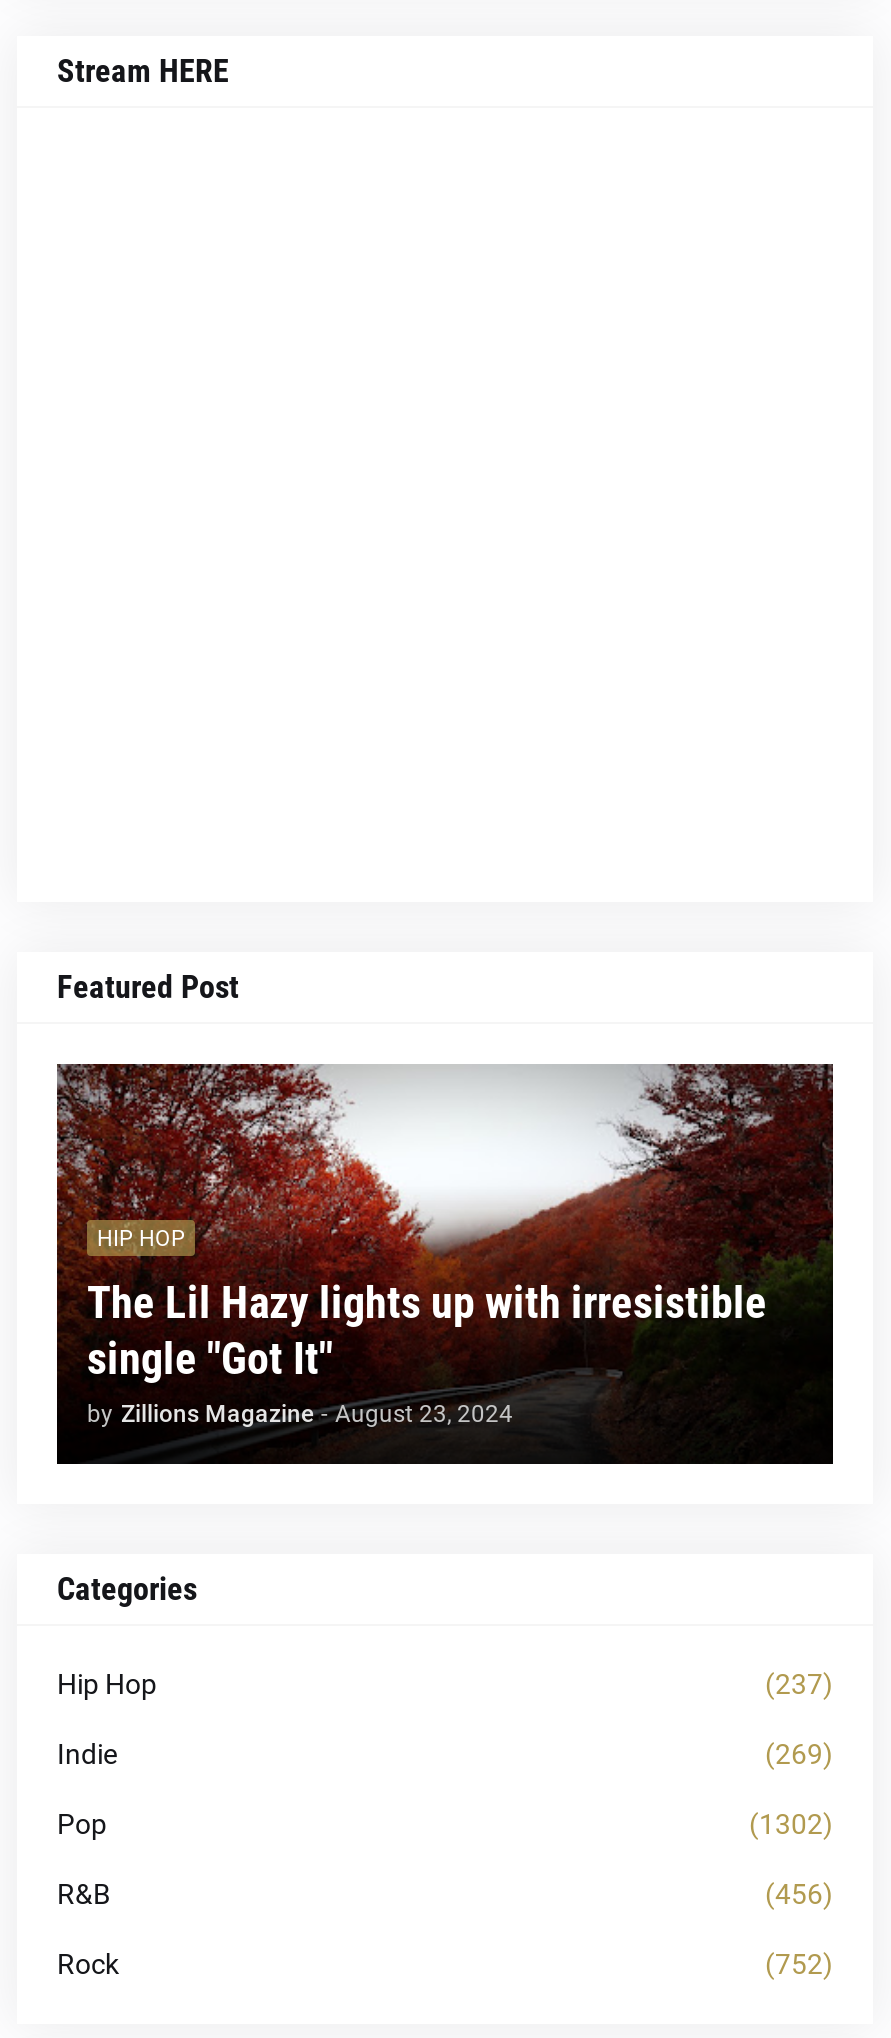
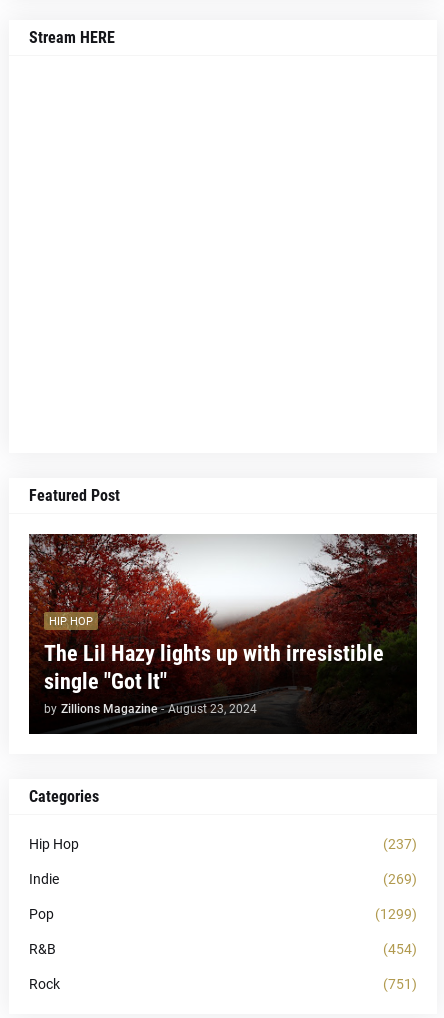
[749,1809,833,1841] (1302) -> [375,906,417,922] (1299)
[765,1879,833,1911] (456) -> [383,941,417,957] (454)
[765,1949,833,1981] (752) -> [383,976,417,992] (751)

